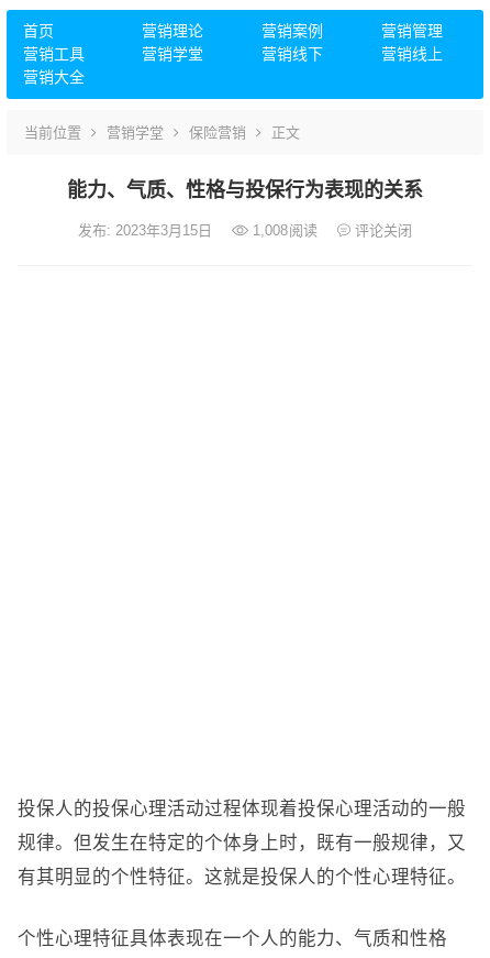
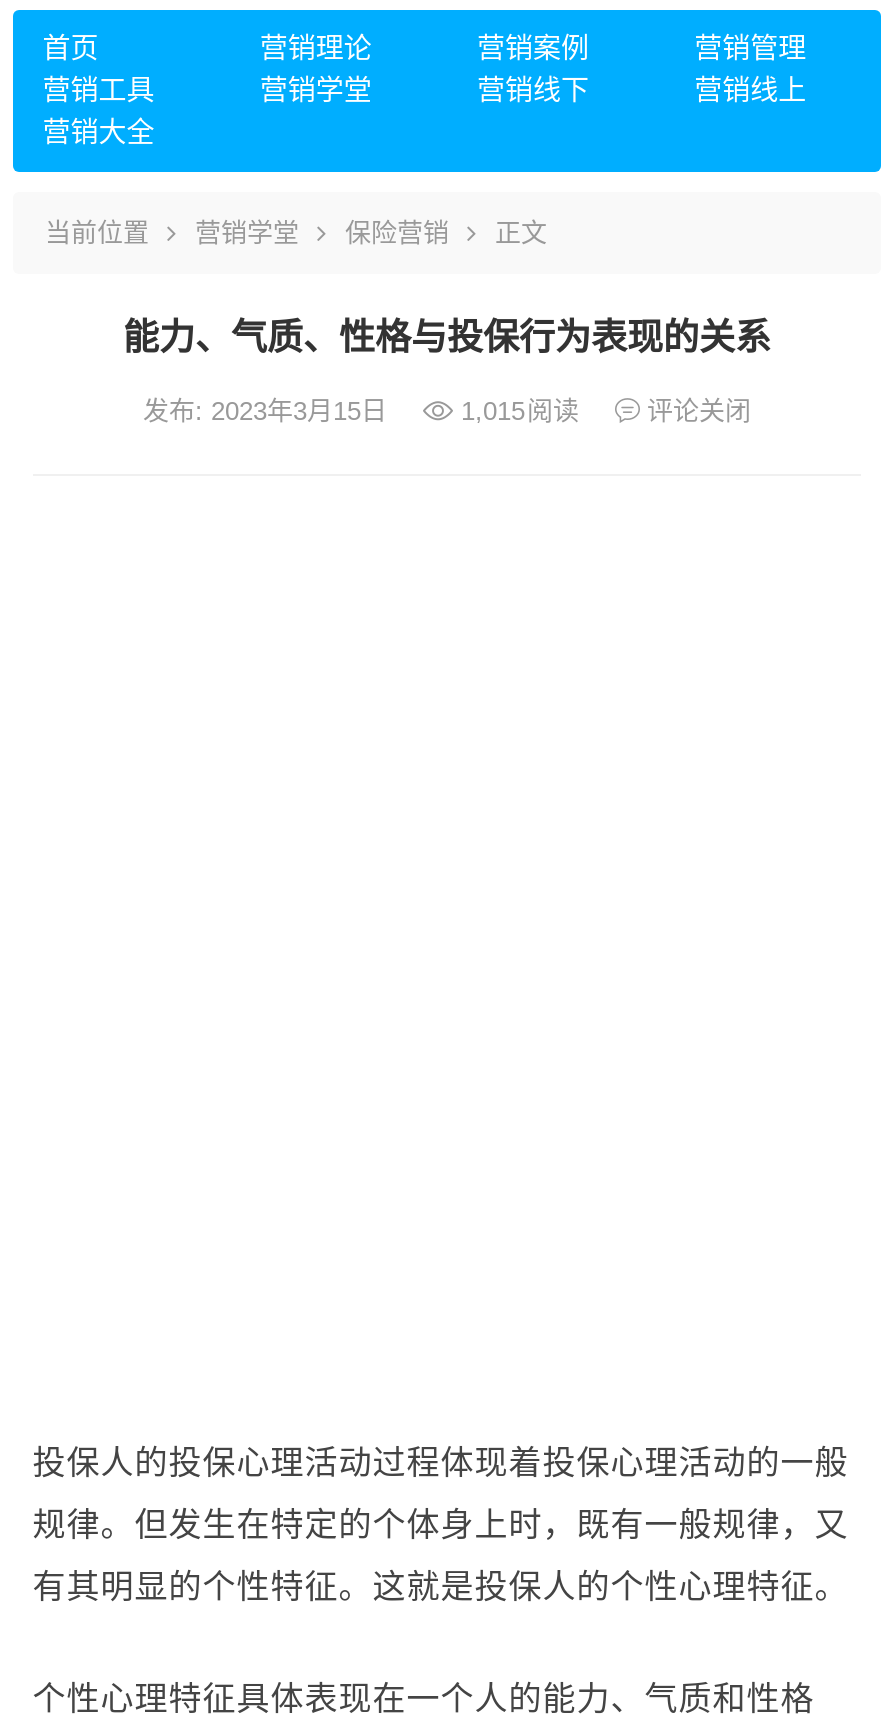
[78,222,412,239] 发布: 2023年3月15日 1,008阅读 评论关闭 -> [143,396,751,426] 发布: 2023年3月15日 1,015阅读 评论关闭

